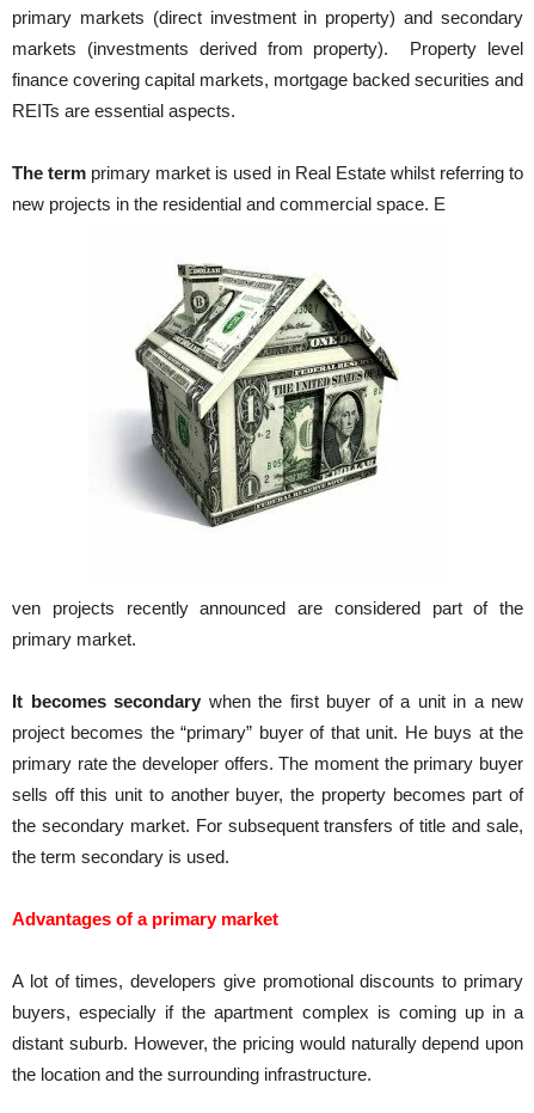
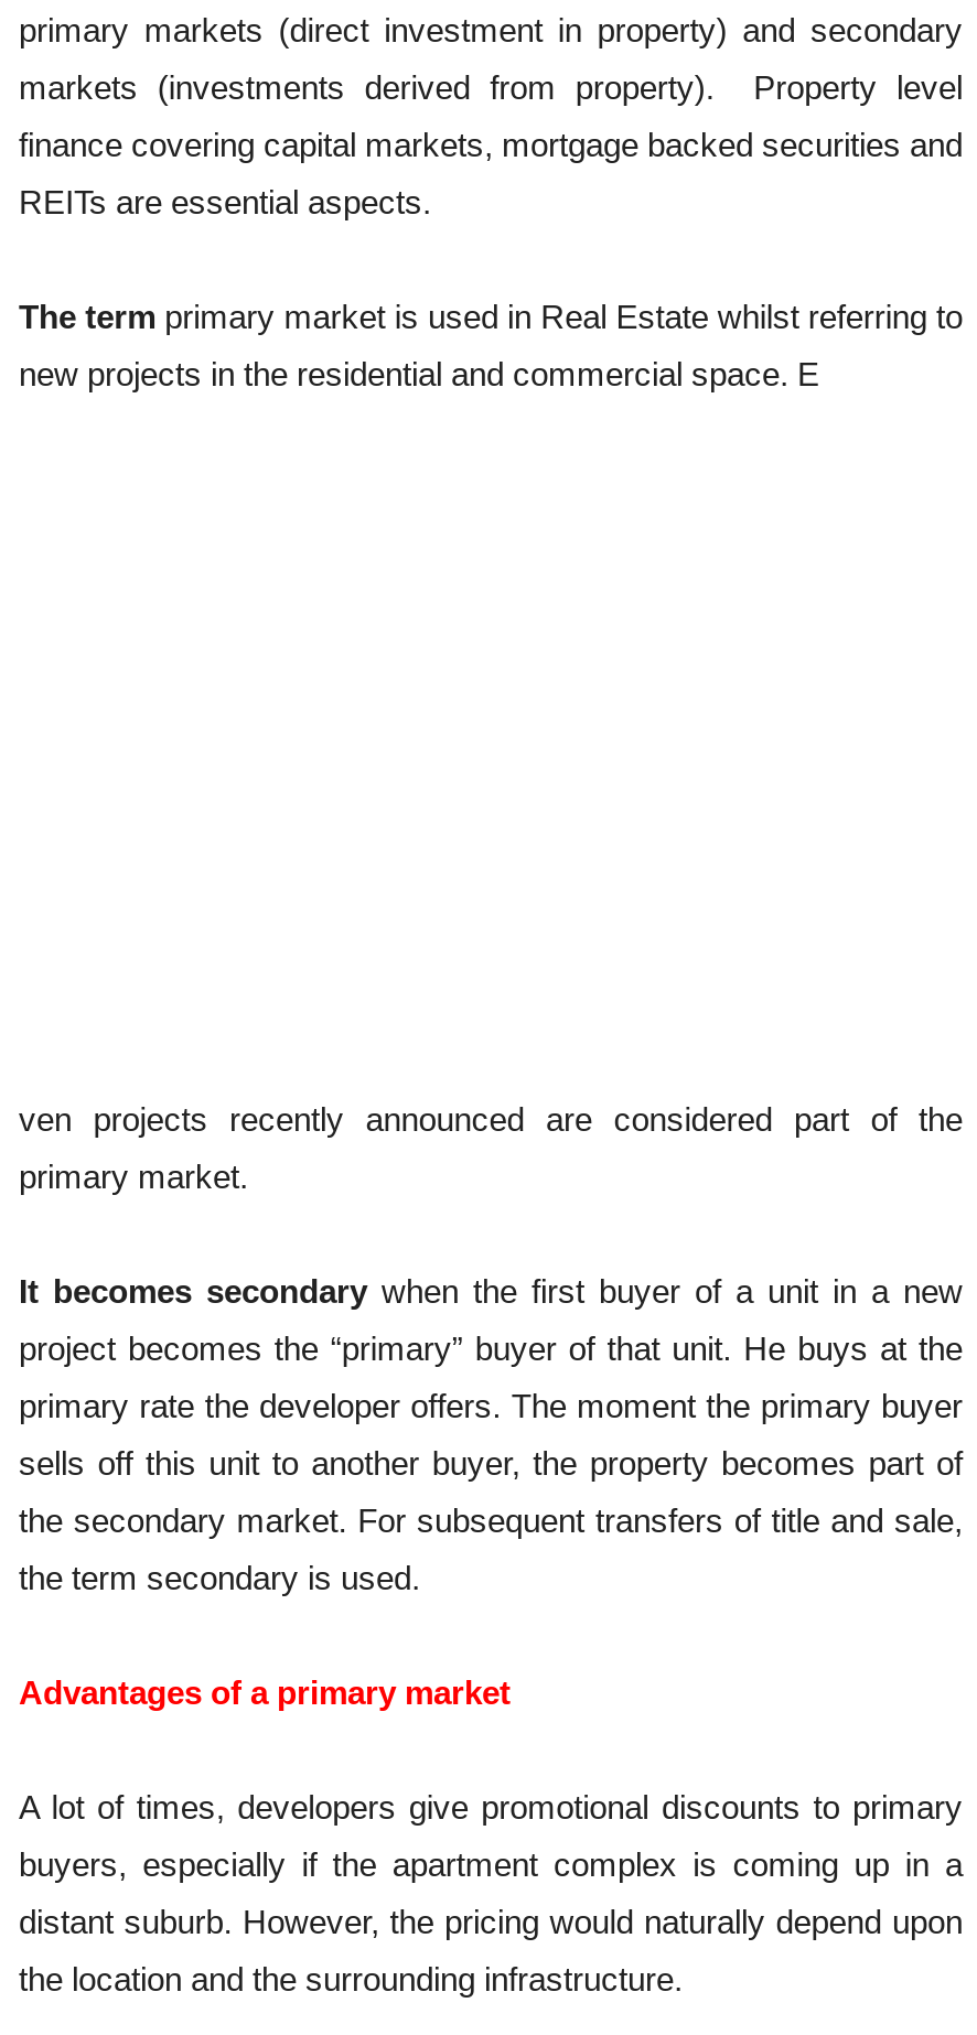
[116,263,399,528] [image] -> none

